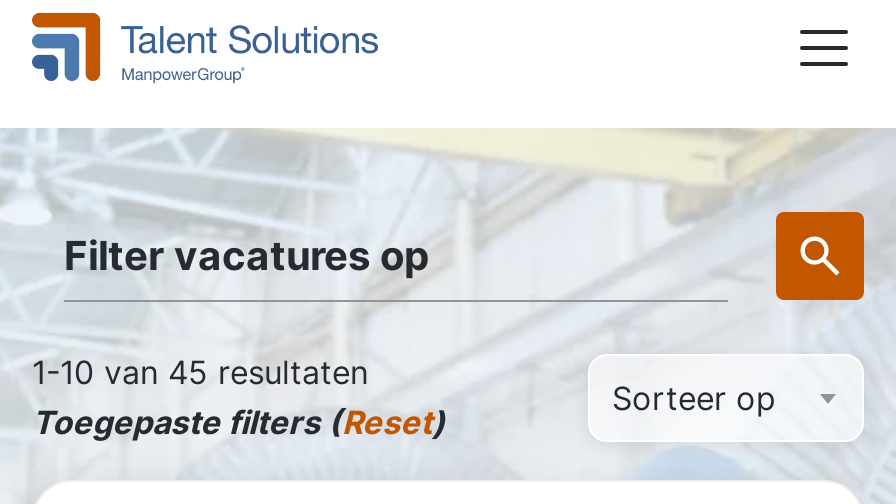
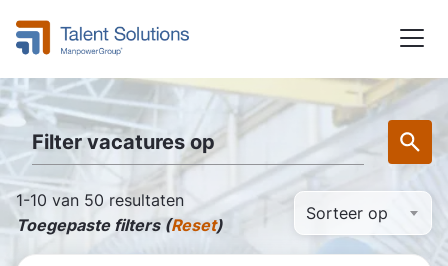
[32,352,368,392] 1-10 van 45 resultaten -> [16,190,184,210] 1-10 van 50 resultaten

